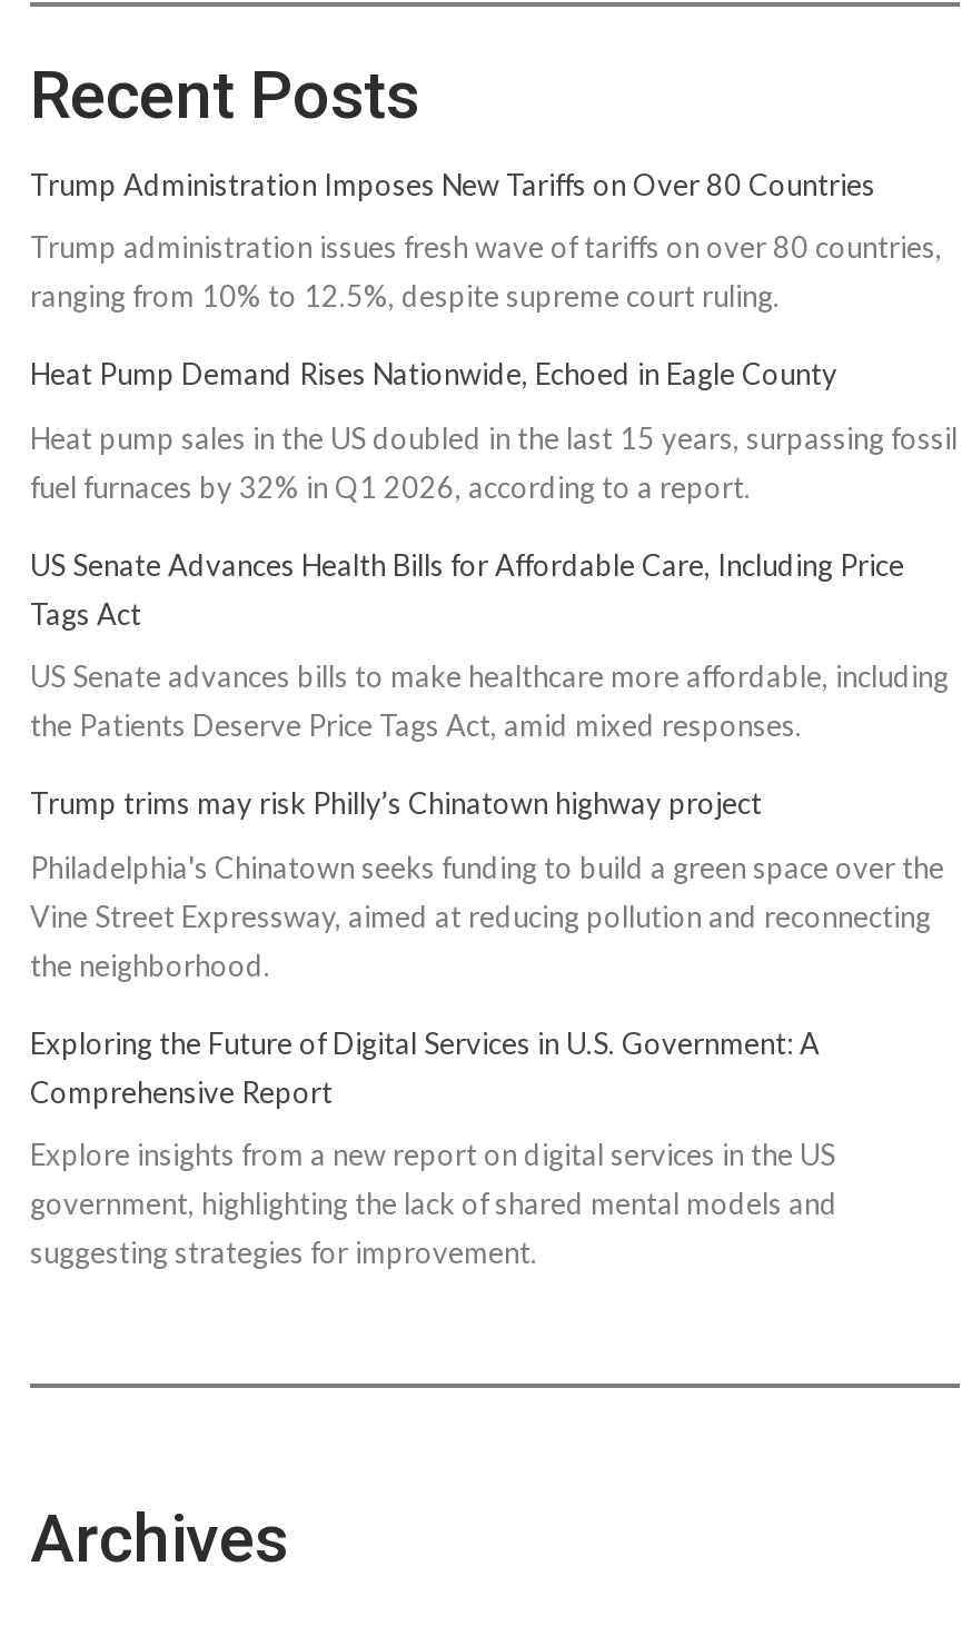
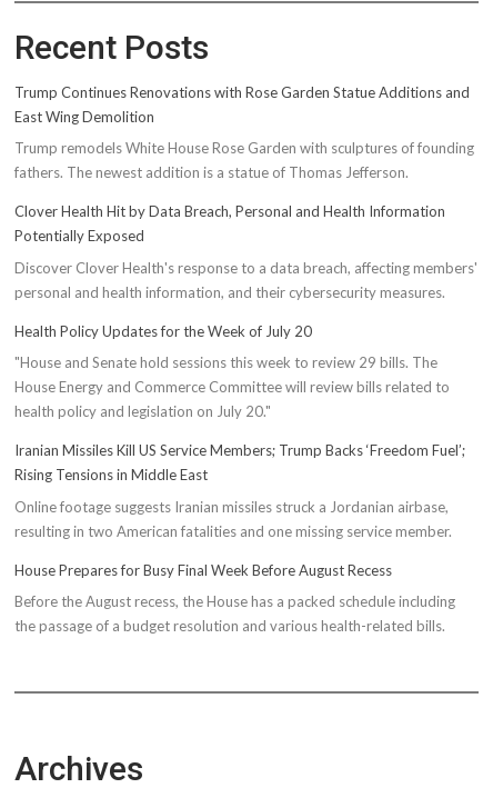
[30,166,875,202] Trump Administration Imposes New Tariffs on Over 80 Countries -> [14,83,470,125] Trump Continues Renovations with Rose Garden Statue Additions and | East Wing Demolition
[30,230,942,314] Trump administration issues fresh wave of tariffs on over 80 countries, | ranging from 10% to 12.5%, despite supreme court ruling. -> [14,139,474,181] Trump remodels White House Rose Garden with sculptures of founding | fathers. The newest addition is a statue of Thomas Jefferson.
[30,356,837,392] Heat Pump Demand Rises Nationwide, Echoed in Eagle County -> [14,203,445,245] Clover Health Hit by Data Breach, Personal and Health Information | Potentially Exposed
[30,420,958,504] Heat pump sales in the US doubled in the last 15 years, surpassing fossil | fuel furnaces by 32% in Q1 2026, according to a report. -> [14,259,477,301] Discover Clover Health's response to a data breach, affecting members' | personal and health information, and their cybersecurity measures.
[30,547,904,631] US Senate Advances Health Bills for Affordable Care, Including Price | Tags Act -> [14,322,312,340] Health Policy Updates for the Week of July 20
[30,659,949,743] US Senate advances bills to make healthcare more affordable, including | the Patients Deserve Price Tags Act, amid mixed responses. -> [14,354,450,420] "House and Senate hold sessions this week to review 29 bills. The | House Energy and Commerce Committee will review bills related to | health policy and legislation on July 20."
[30,786,762,821] Trump trims may risk Philly’s Chinatown highway project -> [14,441,465,484] Iranian Missiles Kill US Service Members; Trump Backs ‘Freedom Fuel’; | Rising Tensions in Middle East
[30,849,944,982] Philadelphia's Chinatown seeks funding to build a green space over the | Vine Street Expressway, aimed at reducing pollution and reconnecting | the neighborhood. -> [14,498,452,540] Online footage suggests Iranian missiles struck a Jordanian airbase, | resulting in two American fatalities and one missing service member.
[30,1025,820,1109] Exploring the Future of Digital Services in U.S. Government: A | Comprehensive Report -> [14,561,392,579] House Prepares for Busy Final Week Before August Recess
[30,1137,837,1271] Explore insights from a new report on digital services in the US | government, highlighting the lack of shared mental models and | suggesting strategies for improvement. -> [14,593,455,635] Before the August recess, the House has a packed schedule including | the passage of a budget resolution and various health-related bills.

